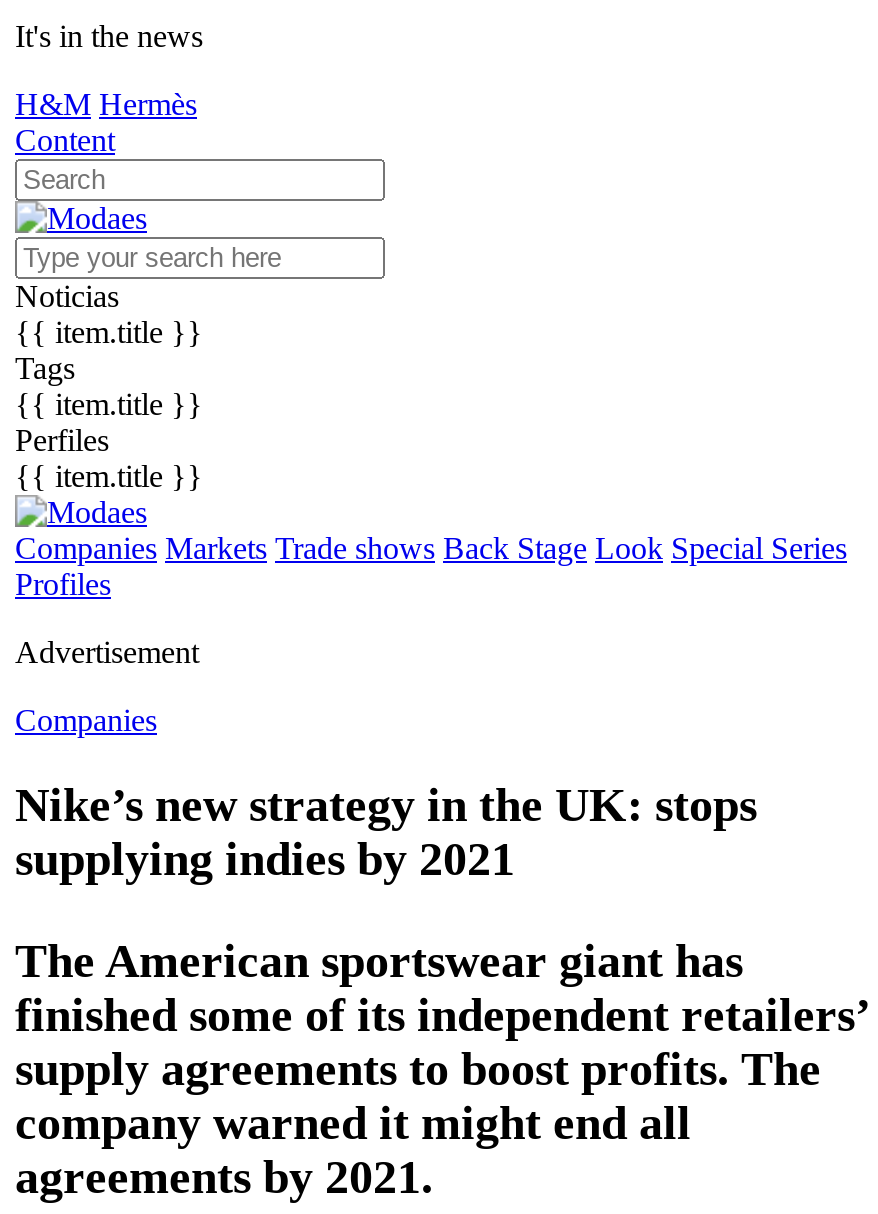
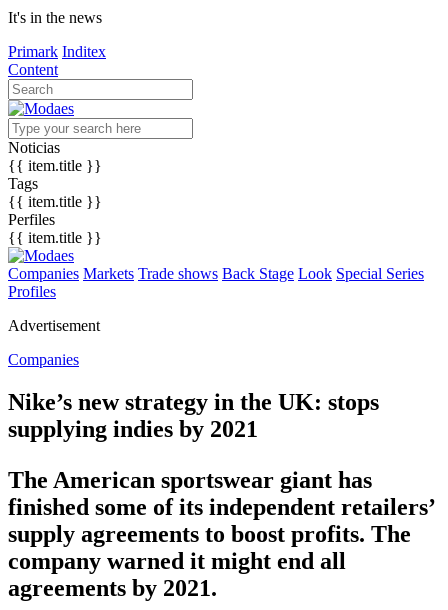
[15,87,197,121] H&M Hermès -> [8,43,106,60] Primark Inditex

